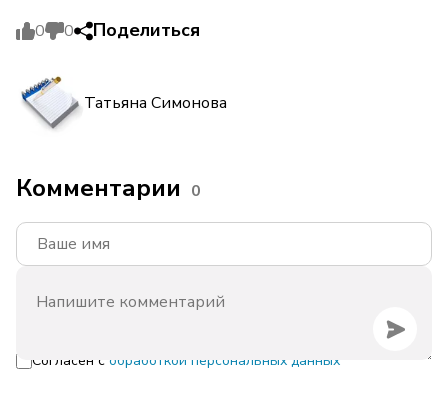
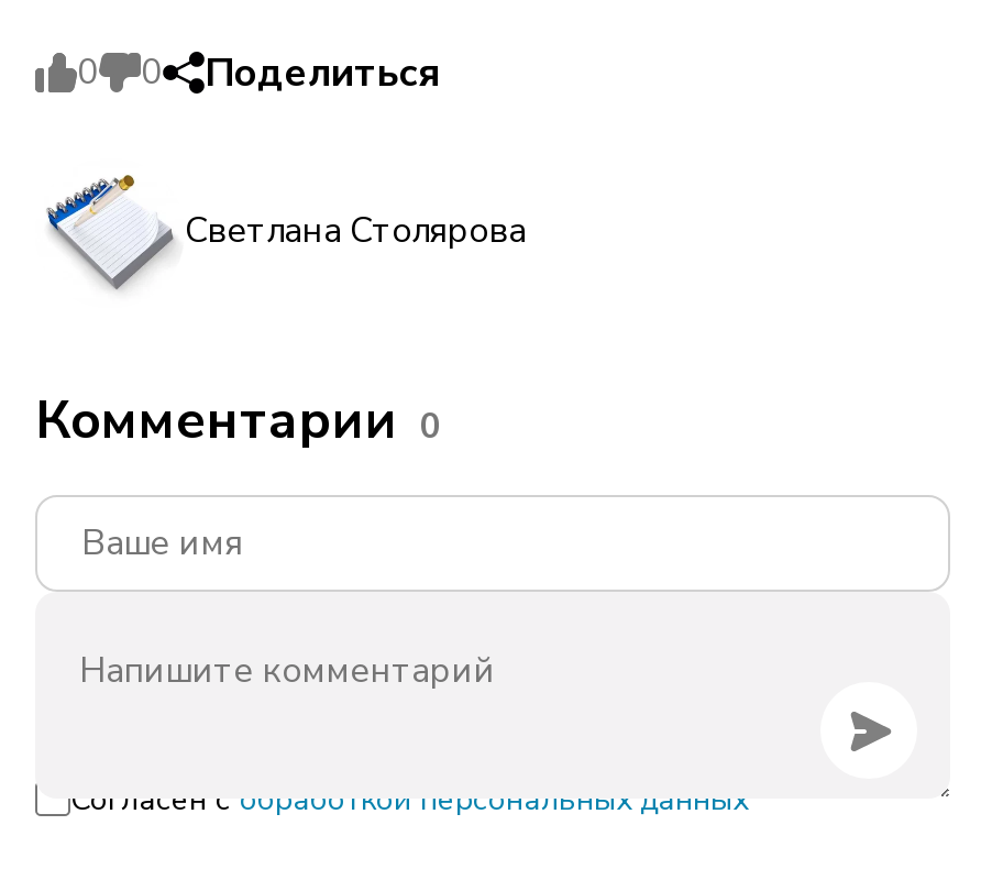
[84,92,227,114] Татьяна Симонова -> [185,207,526,255] Светлана Столярова

